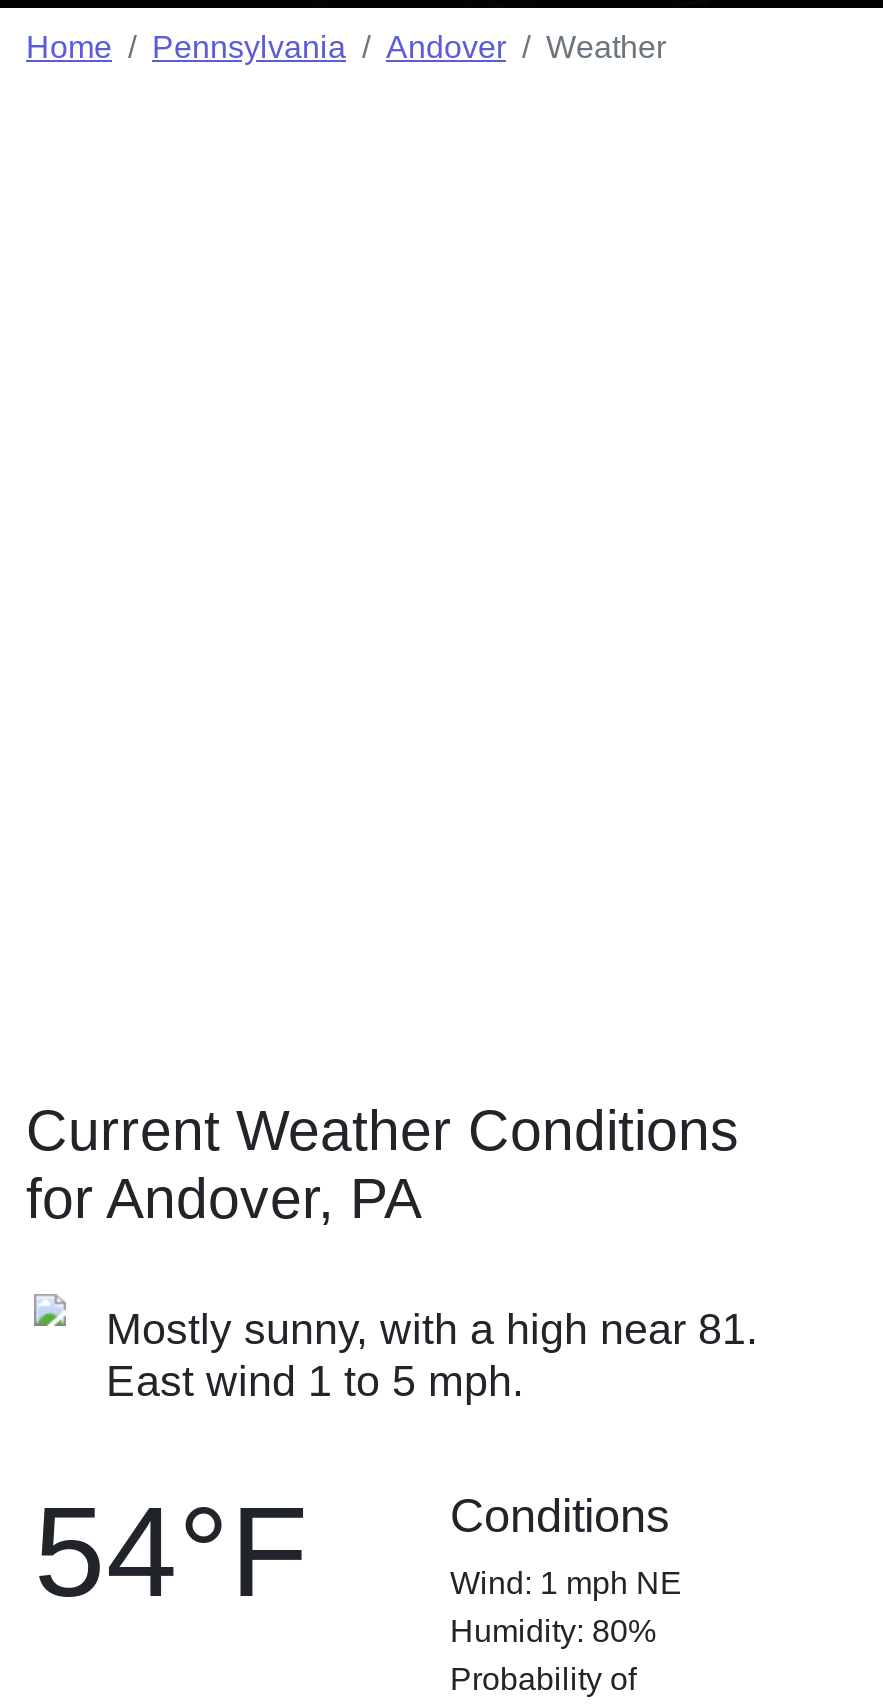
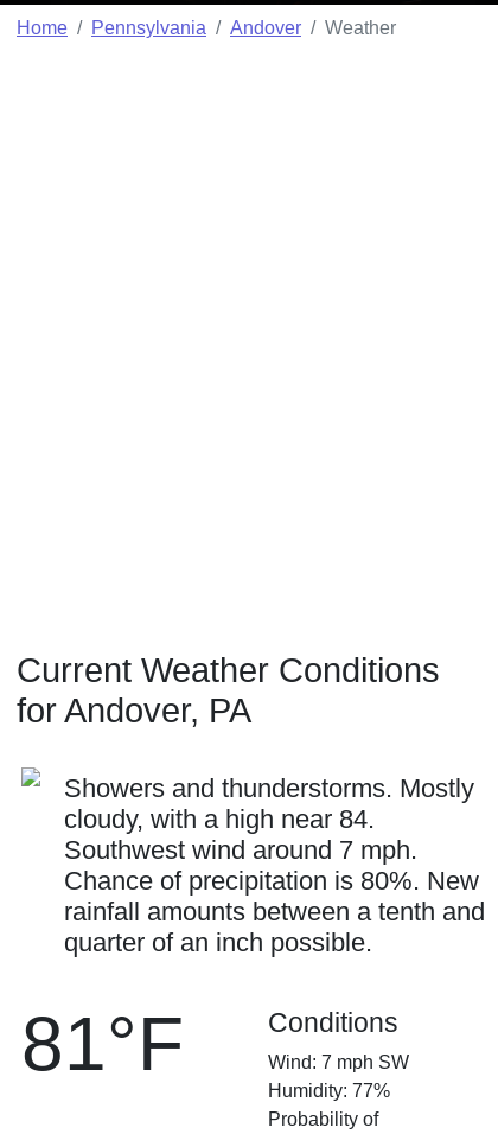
[106,1304,758,1406] Mostly sunny, with a high near 81. | East wind 1 to 5 mph. -> [64,773,485,957] Showers and thunderstorms. Mostly | cloudy, with a high near 84. | Southwest wind around 7 mph. | Chance of precipitation is 80%. New | rainfall amounts between a tenth and | quarter of an inch possible.
[34,1480,308,1624] 54°F -> [21,1001,184,1087] 81°F
[450,1566,682,1600] Wind: 1 mph NE -> [268,1052,409,1072] Wind: 7 mph SW
[450,1614,656,1648] Humidity: 80% -> [268,1081,390,1101] Humidity: 77%

